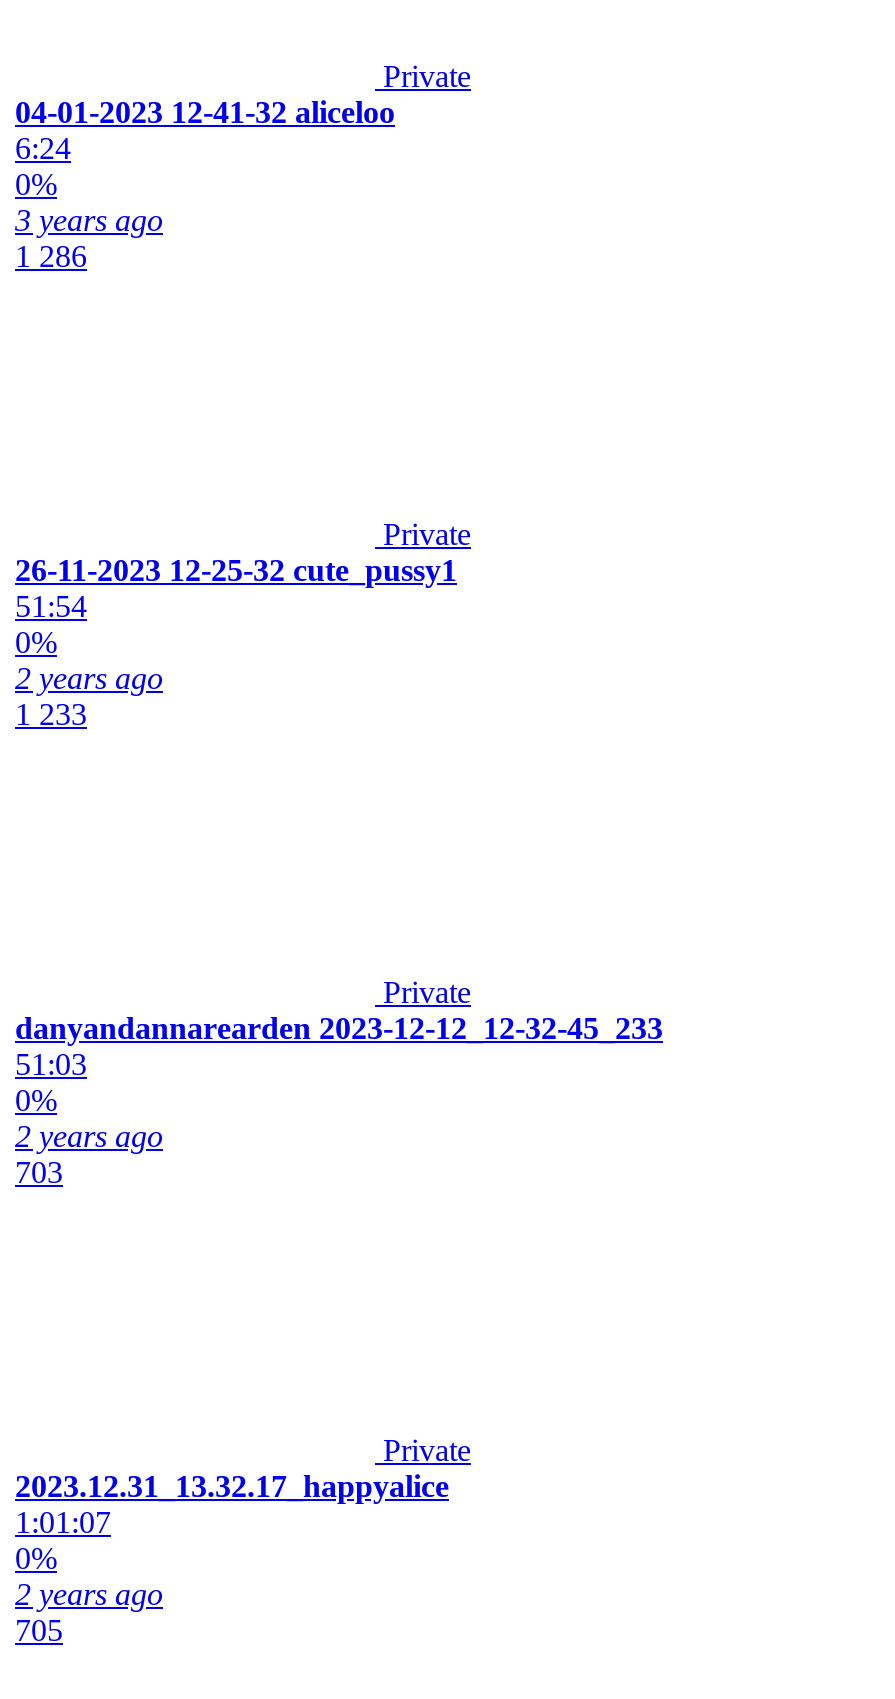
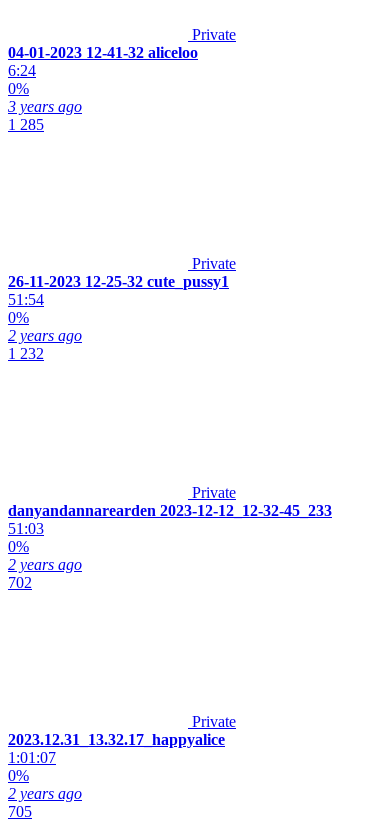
[15,239,87,273] 1 286 -> [8,116,44,133] 1 285
[15,697,87,731] 1 233 -> [8,345,44,362] 1 232
[15,1155,63,1189] 703 -> [8,574,32,591] 702

